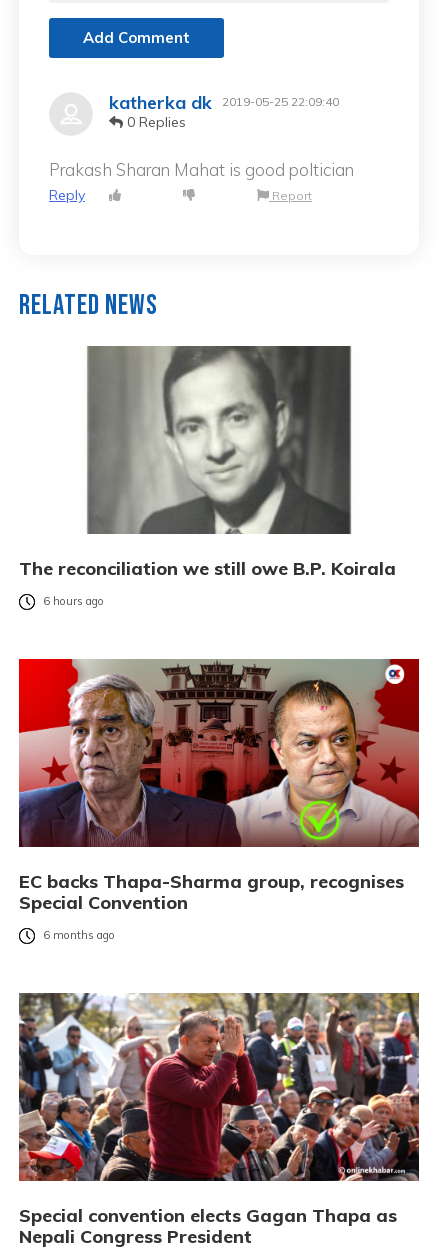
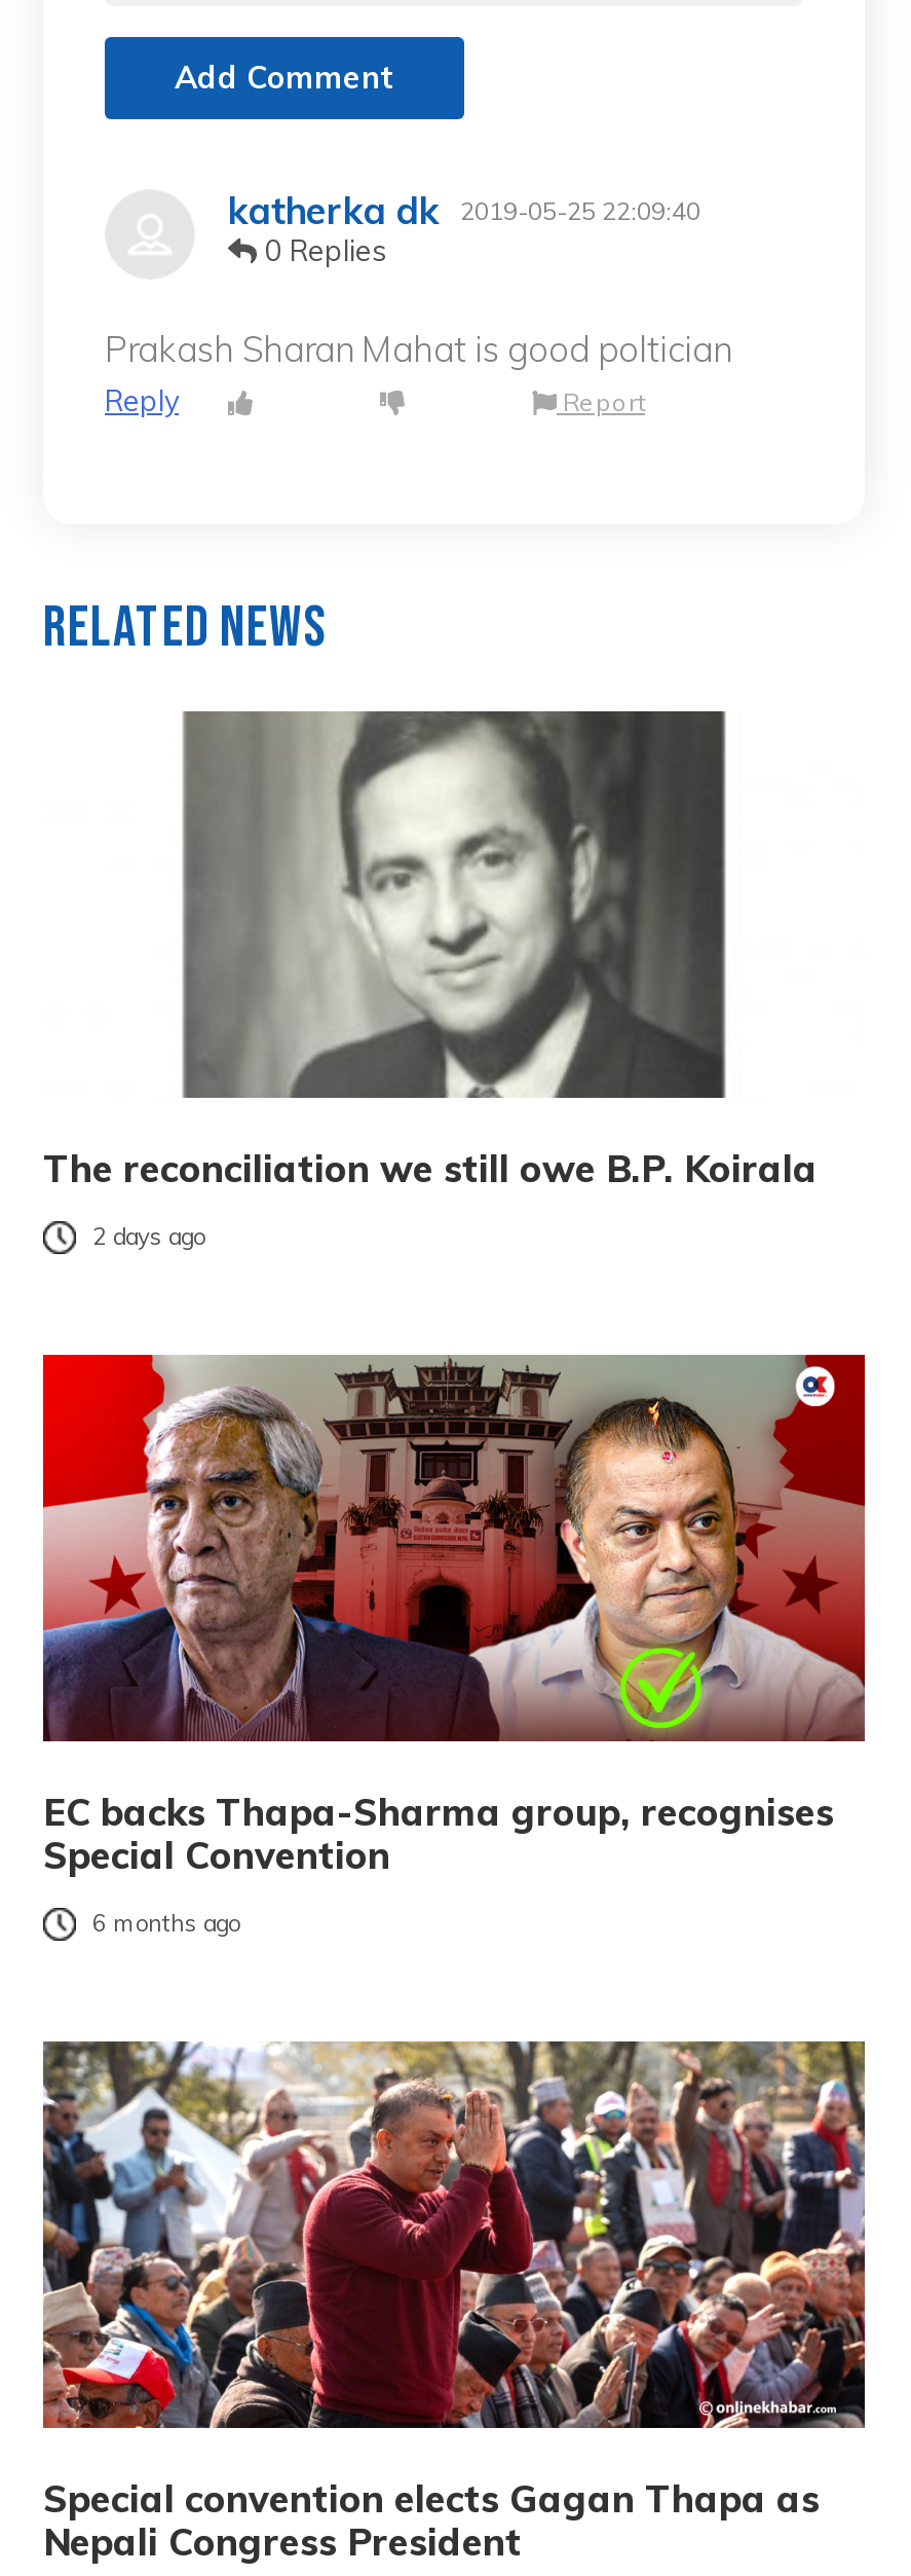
[43,594,104,608] 6 hours ago -> [92,1222,205,1251] 2 days ago

